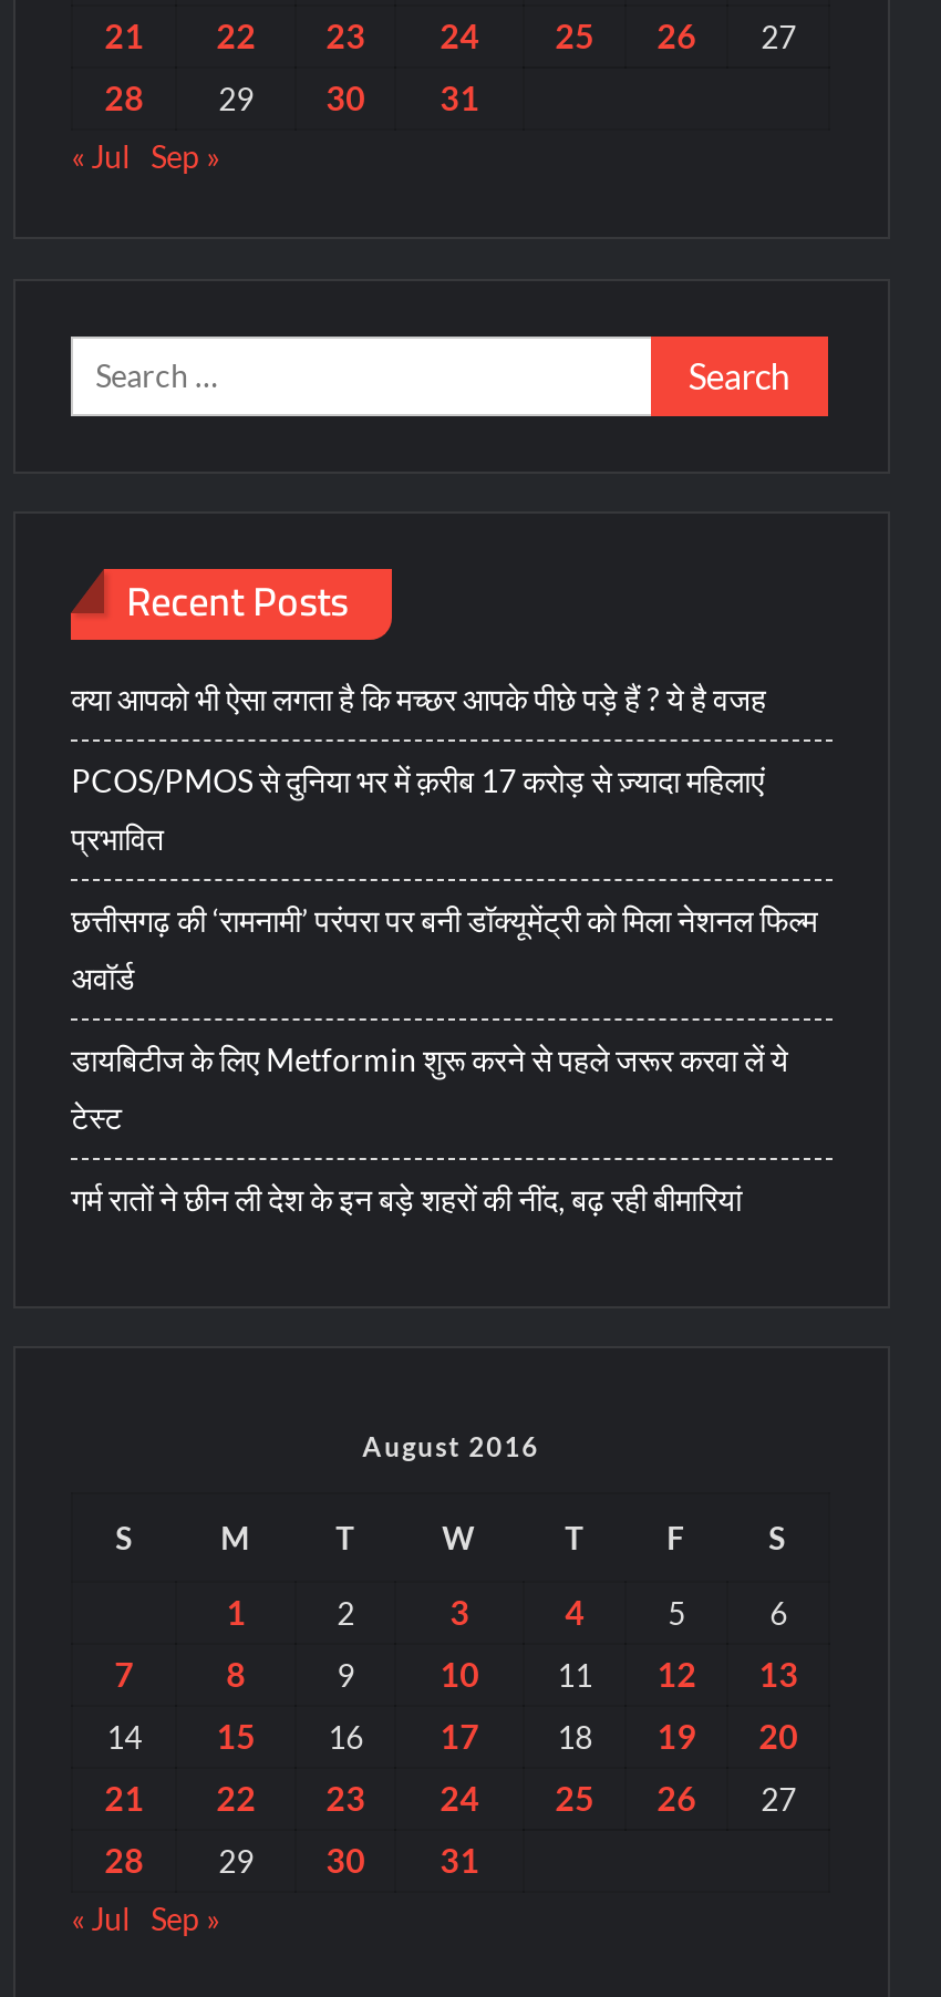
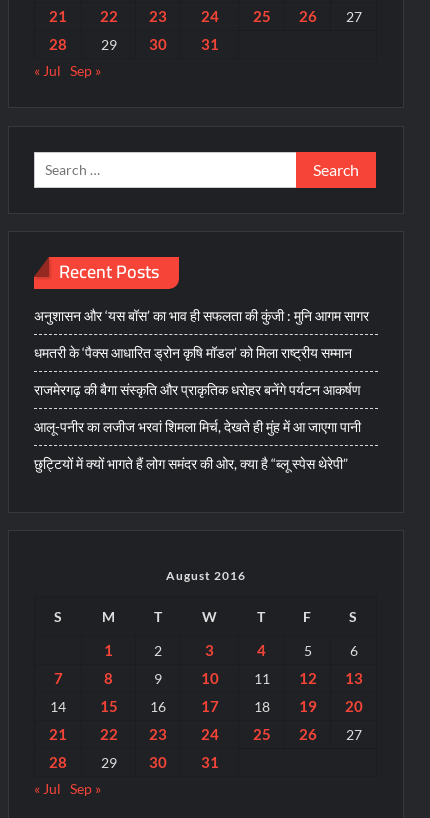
[71,679,817,1217] क्या आपको भी ऐसा लगता है कि मच्छर आपके पीछे पड़े हैं ? ये है वजह | PCOS/PMOS से दुनिया भर में क़रीब 17 करोड़ से ज़्यादा महिलाएं | प्रभावित | छत्तीसगढ़ की ‘रामनामी’ परंपरा पर बनी डॉक्यूमेंट्री को मिला नेशनल फिल्म | अवॉर्ड | डायबिटीज के लिए Metformin शुरू करने से पहले जरूर करवा लें ये | टेस्ट | गर्म रातों ने छीन ली देश के इन बड़े शहरों की नींद, बढ़ रही बीमारियां -> [34,307,369,472] अनुशासन और ‘यस बॉस’ का भाव ही सफलता की कुंजी : मुनि आगम सागर | धमतरी के ‘पैक्स आधारित ड्रोन कृषि मॉडल’ को मिला राष्ट्रीय सम्मान | राजमेरगढ़ की बैगा संस्कृति और प्राकृतिक धरोहर बनेंगे पर्यटन आकर्षण | आलू-पनीर का लजीज भरवां शिमला मिर्च, देखते ही मुंह में आ जाएगा पानी | छुट्टियों में क्यों भागते हैं लोग समंदर की ओर, क्या है “ब्लू स्पेस थेरेपी”

